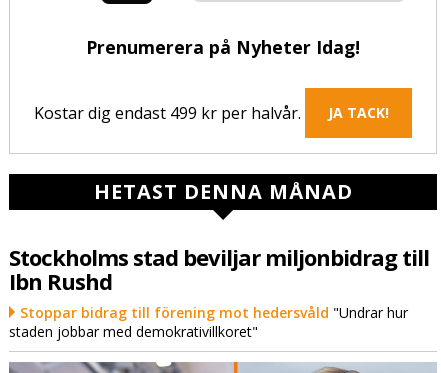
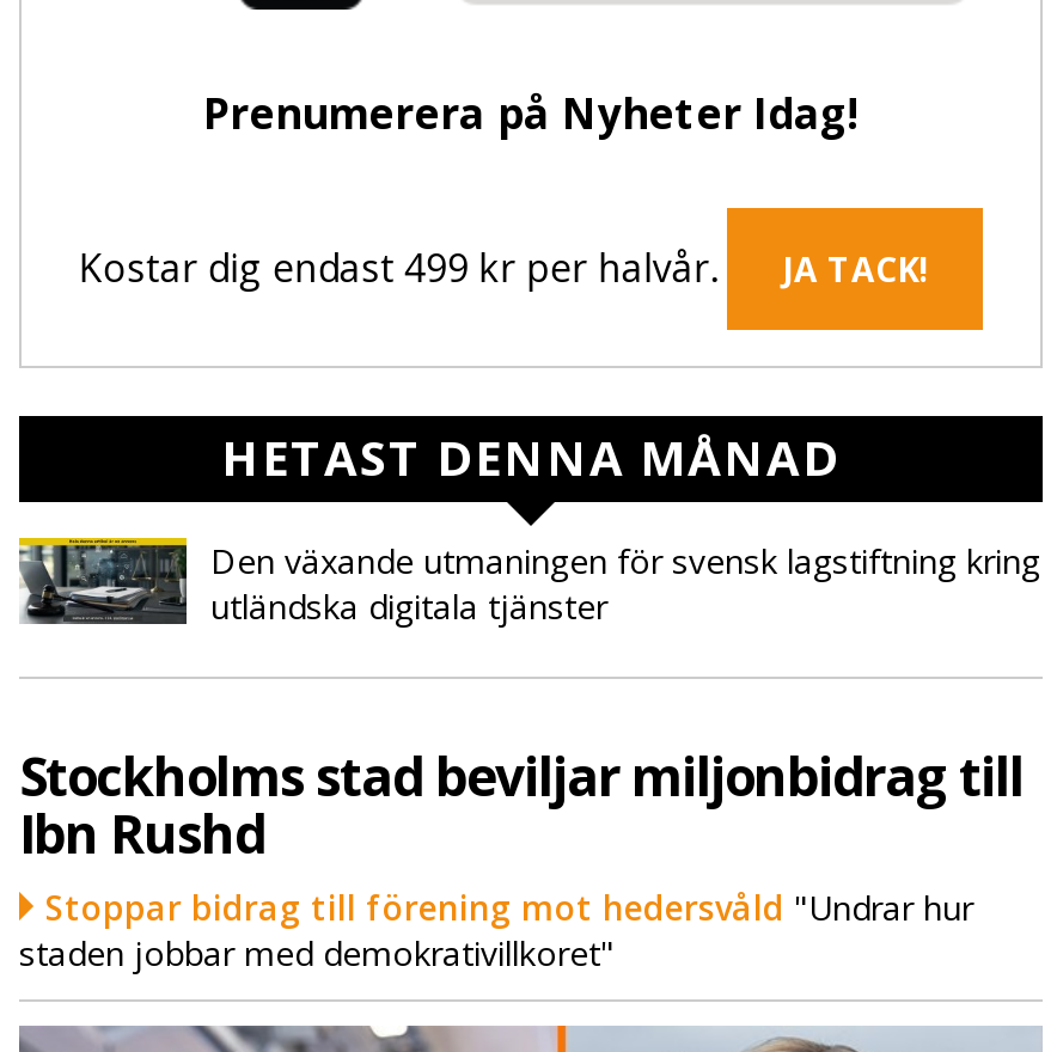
none -> [17,536,1040,629] [image] | Den växande utmaningen för svensk lagstiftning kring | utländska digitala tjänster

